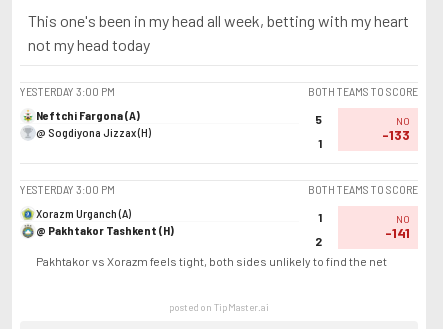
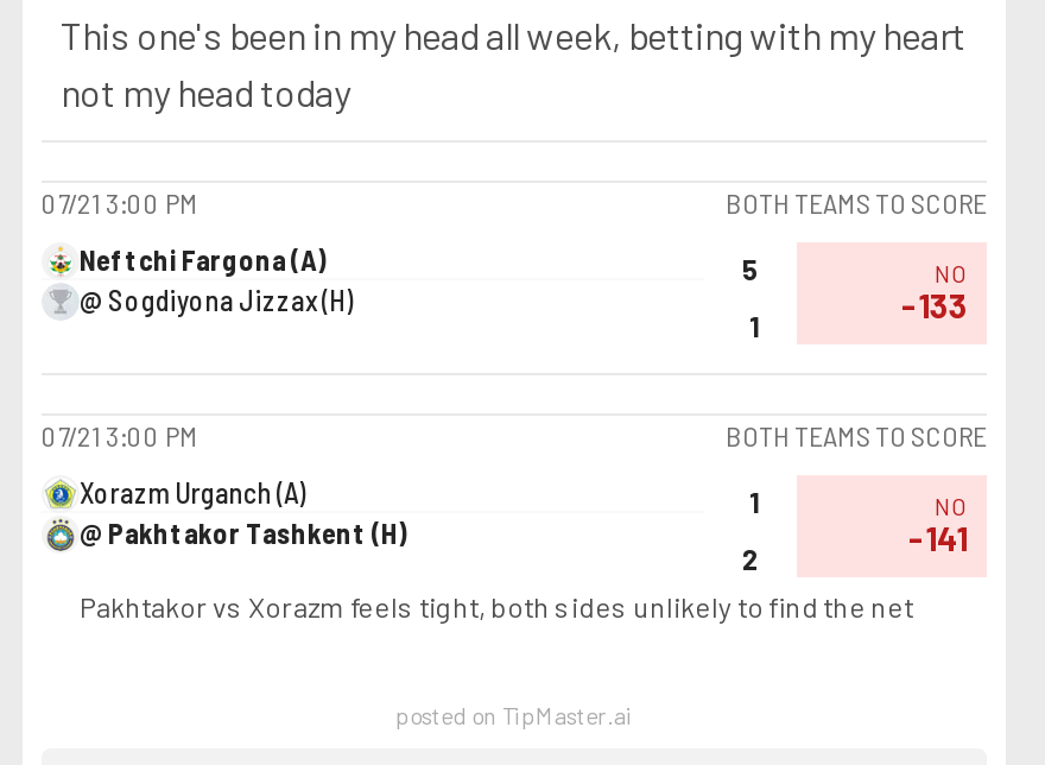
[20,84,115,98] YESTERDAY 3:00 PM -> [42,185,198,219] 07/21 3:00 PM
[20,182,115,196] YESTERDAY 3:00 PM -> [42,418,198,451] 07/21 3:00 PM

